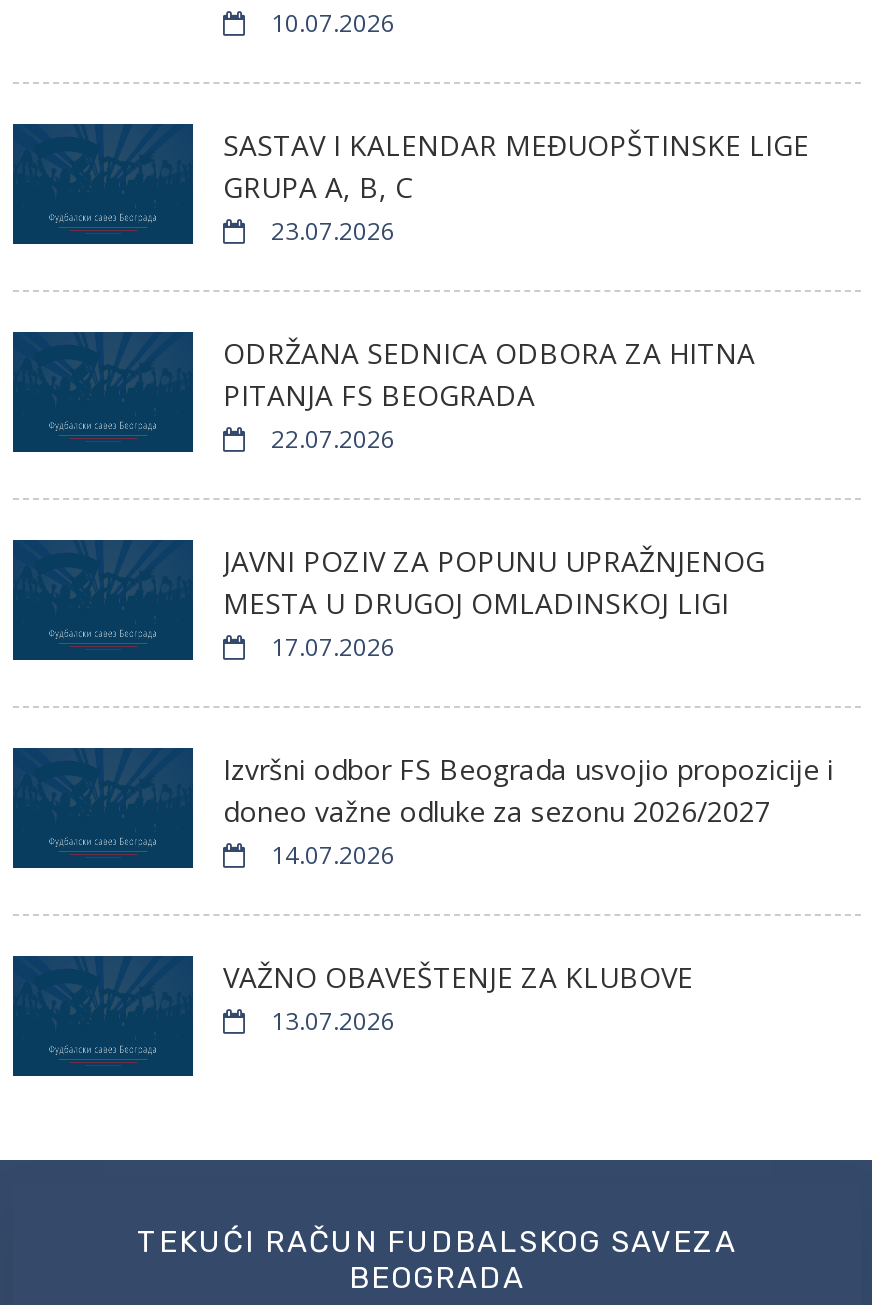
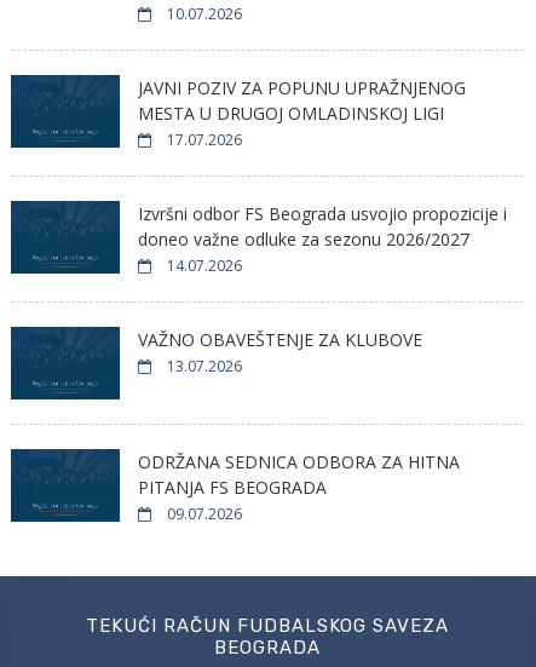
[223,126,809,456] SASTAV I KALENDAR MEĐUOPŠTINSKE LIGE | GRUPA A, B, C | 23.07.2026 | 22.07.2026 -> none
moved [223,334,755,414] -> [138,450,460,499]: ODRŽANA SEDNICA ODBORA ZA HITNA | PITANJA FS BEOGRADA
moved [223,542,833,1038] -> [138,76,507,376]: JAVNI POZIV ZA POPUNU UPRAŽNJENOG | MESTA U DRUGOJ OMLADINSKOJ LIGI | 17.07.2026 | Izvršni odbor FS Beograda usvojio propozicije i | doneo važne odluke za sezonu 2026/2027 | 14.07.2026 | VAŽNO OBAVEŠTENJE ZA KLUBOVE | 13.07.2026
none -> [163,503,242,524] 09.07.2026

